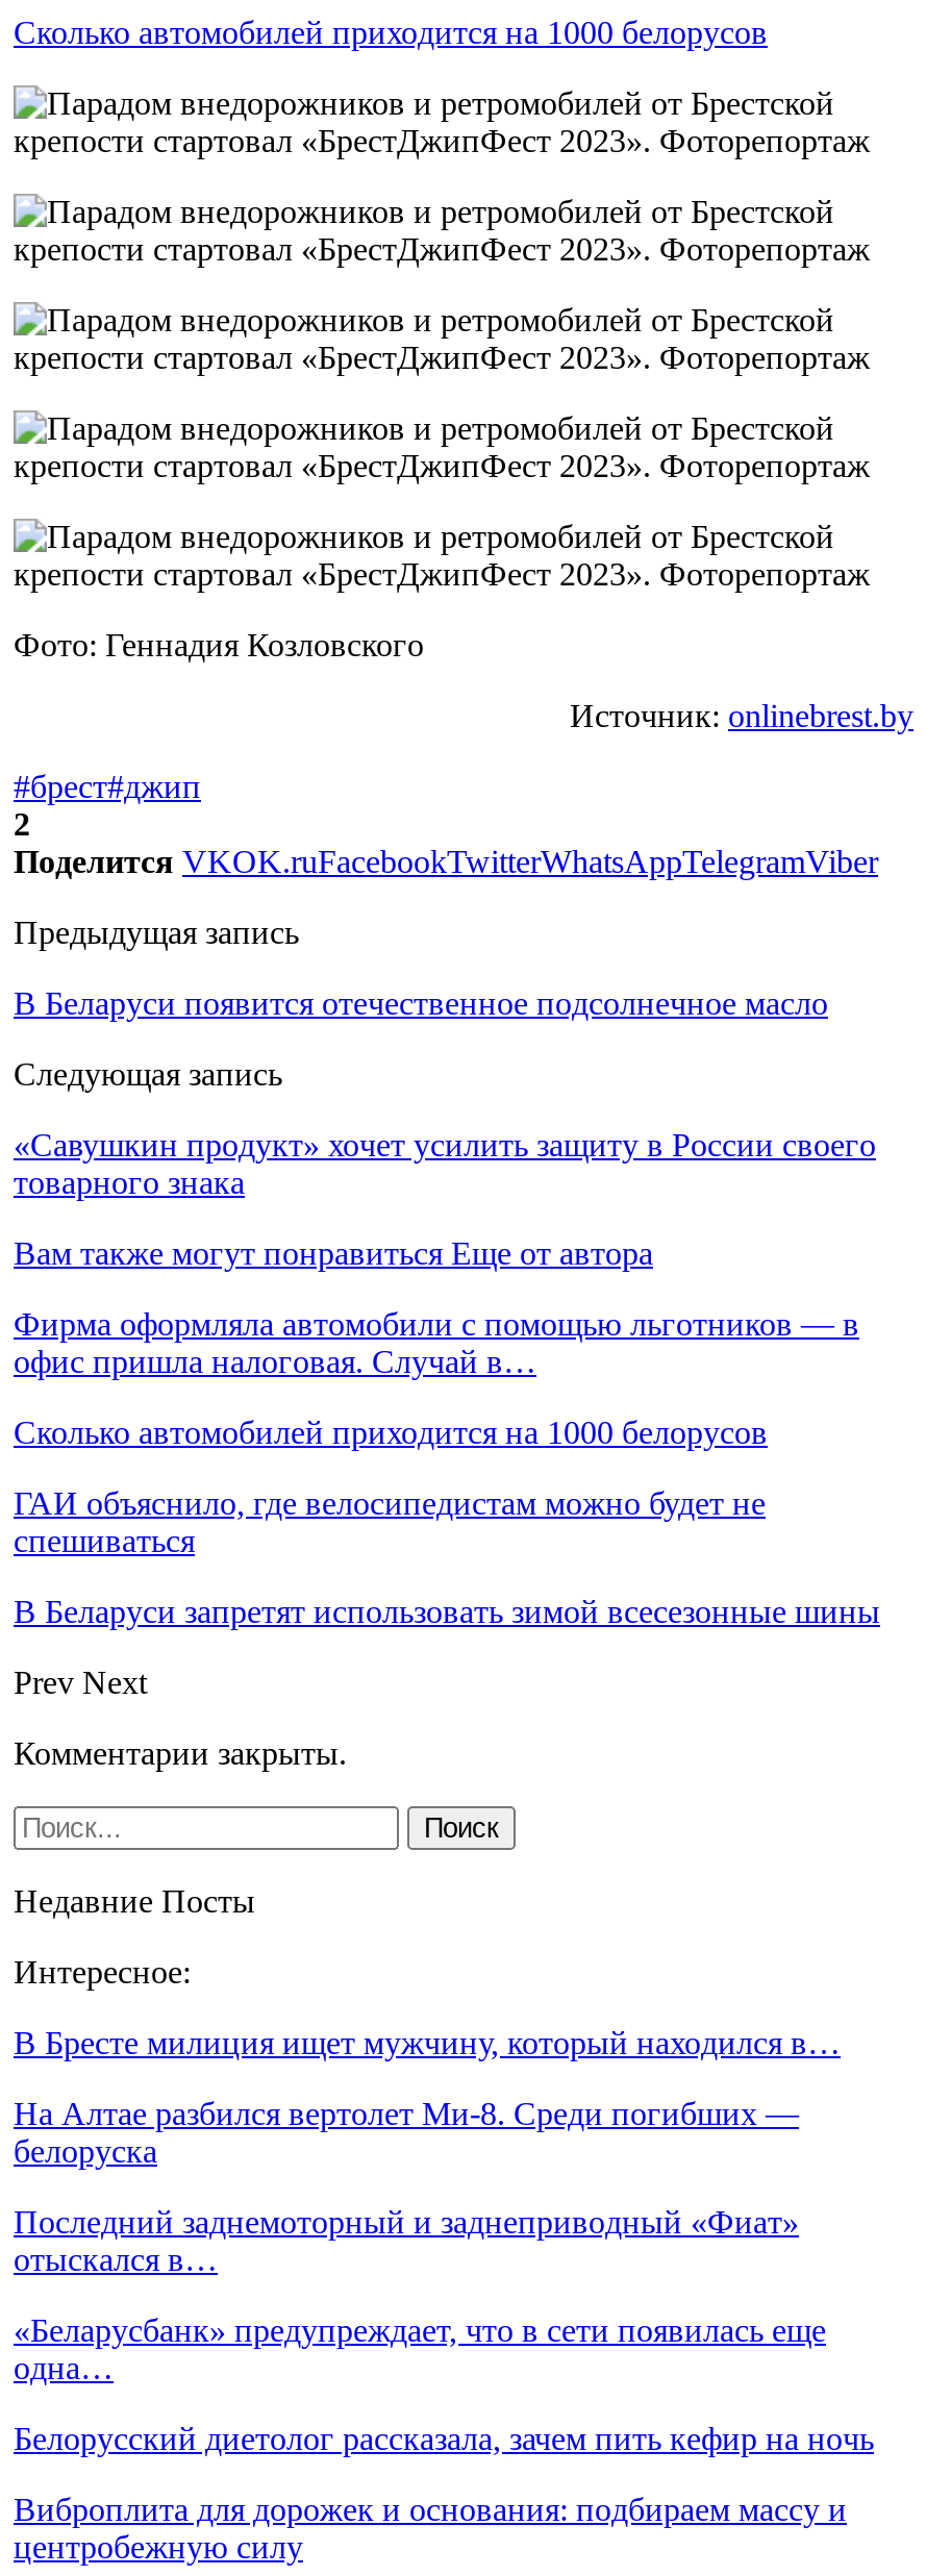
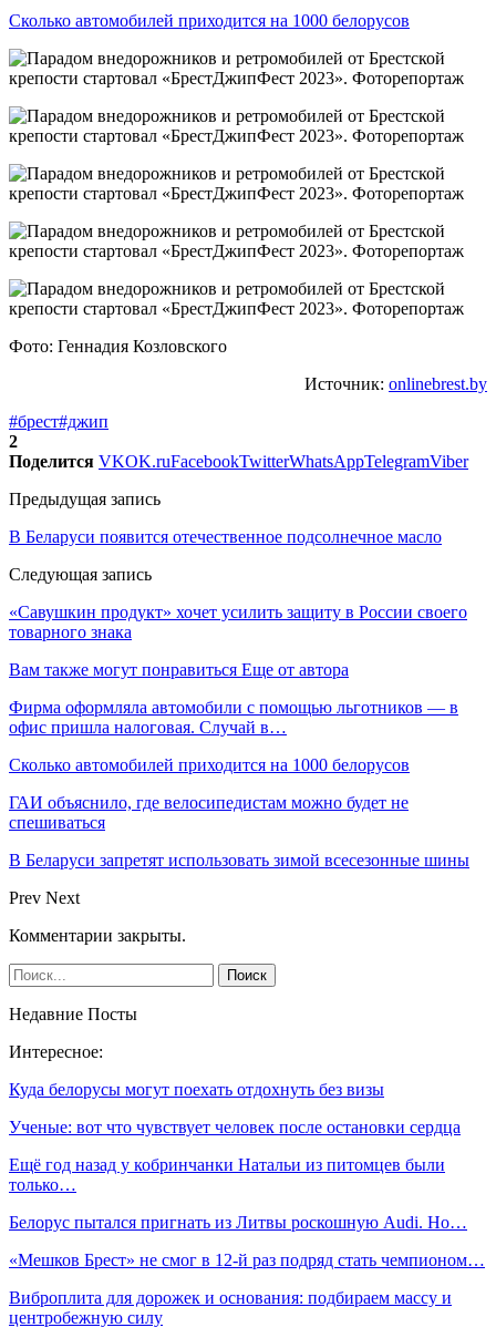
[14,2025,841,2060] В Бресте милиция ищет мужчину, который находился в… -> [9,1080,384,1099] Куда белорусы могут поехать отдохнуть без визы
[14,2095,799,2168] На Алтае разбился вертолет Ми-8. Среди погибших — | белоруска -> [9,1117,461,1136] Ученые: вот что чувствует человек после остановки сердца
[14,2204,799,2277] Последний заднемоторный и заднеприводный «Фиат» | отыскался в… -> [9,1155,445,1194] Ещё год назад у кобринчанки Натальи из питомцев были | только…
[14,2312,826,2385] «Беларусбанк» предупреждает, что в сети появилась еще | одна… -> [9,1213,467,1231] Белорус пытался пригнать из Литвы роскошную Audi. Но…
[14,2420,874,2456] Белорусский диетолог рассказала, зачем пить кефир на ночь -> [9,1250,485,1269] «Мешков Брест» не смог в 12-й раз подряд стать чемпионом…

